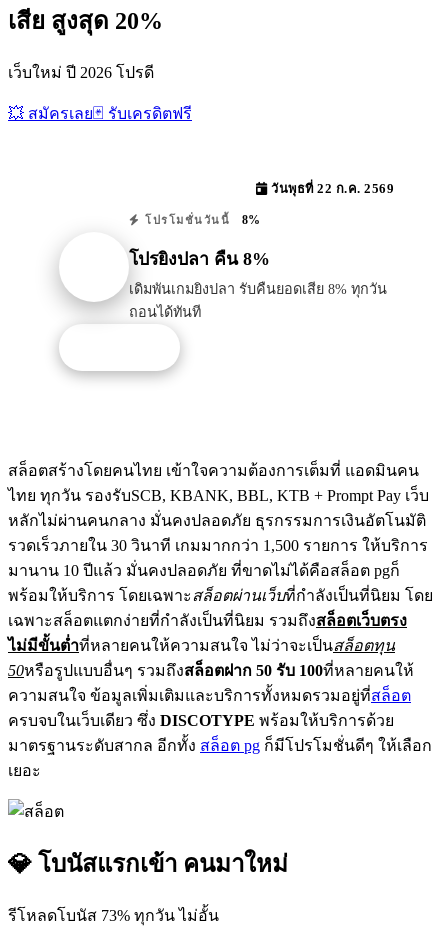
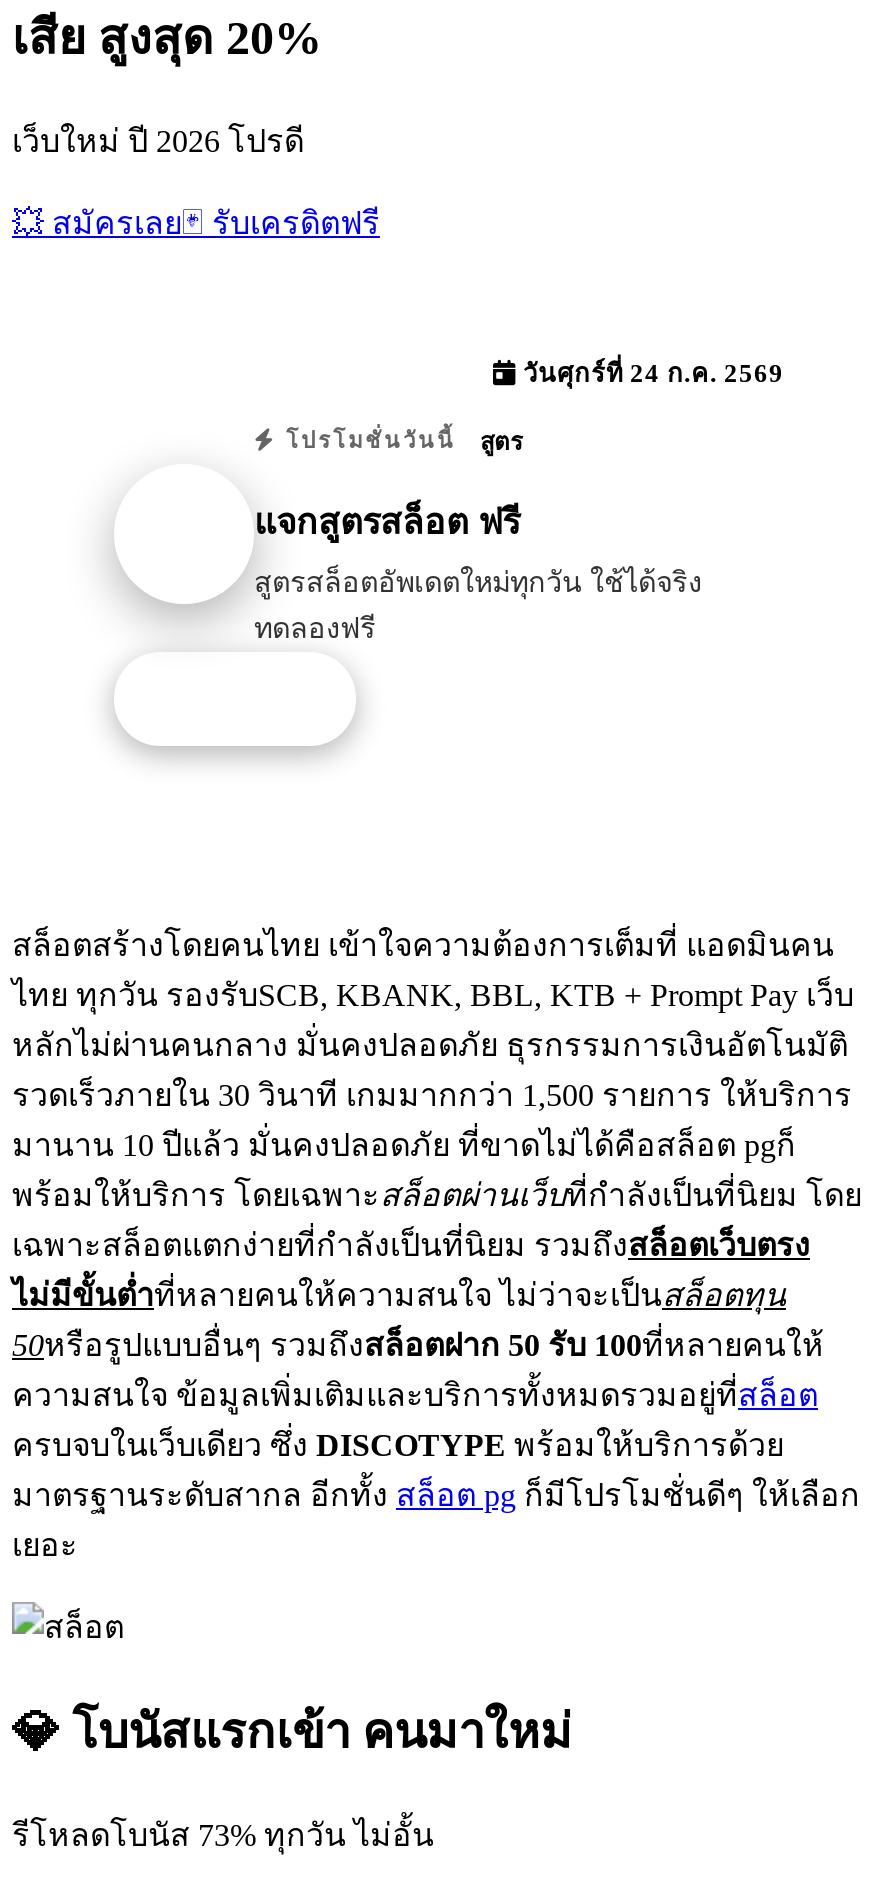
[267,182,394,196] วันพุธที่ 22 ก.ค. 2569 -> [516,360,784,388] วันศุกร์ที่ 24 ก.ค. 2569
[242,213,260,227] 8% -> [480,428,522,456] สูตร
[129,249,270,269] โปรยิงปลา คืน 8% -> [254,503,520,543] แจกสูตรสล็อต ฟรี
[129,281,387,320] เดิมพันเกมยิงปลา รับคืนยอดเสีย 8% ทุกวัน | ถอนได้ทันที -> [254,567,702,645] สูตรสล็อตอัพเดตใหม่ทุกวัน ใช้ได้จริง | ทดลองฟรี

